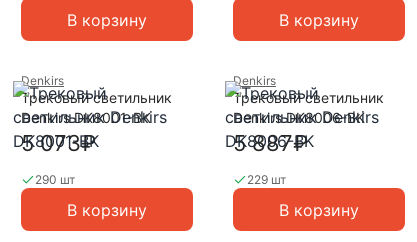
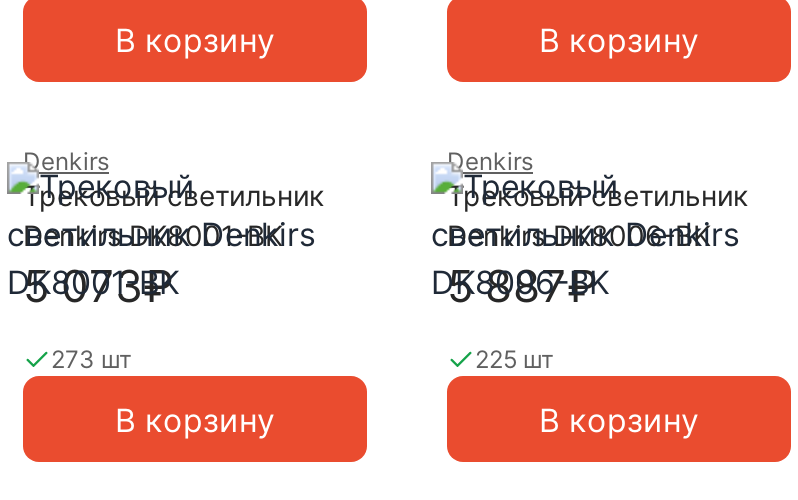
[35,172,75,187] 290 шт -> [51,344,131,374] 273 шт
[247,172,286,187] 229 шт -> [475,344,553,374] 225 шт

